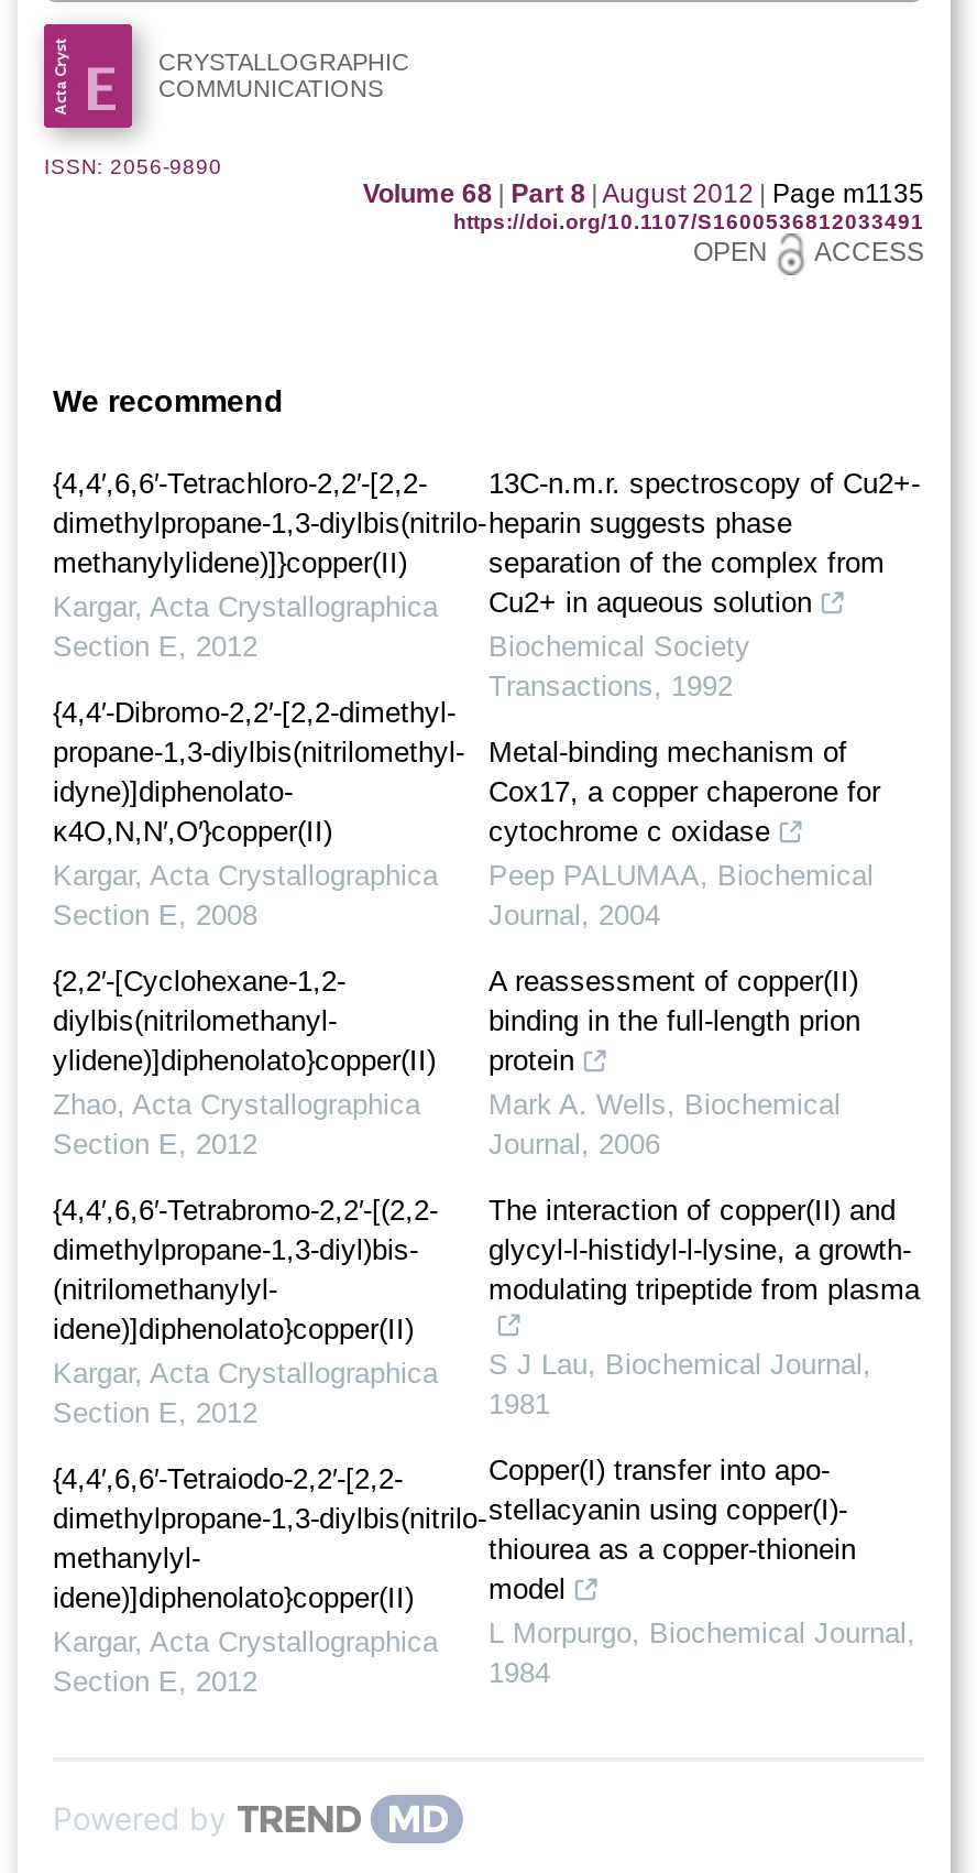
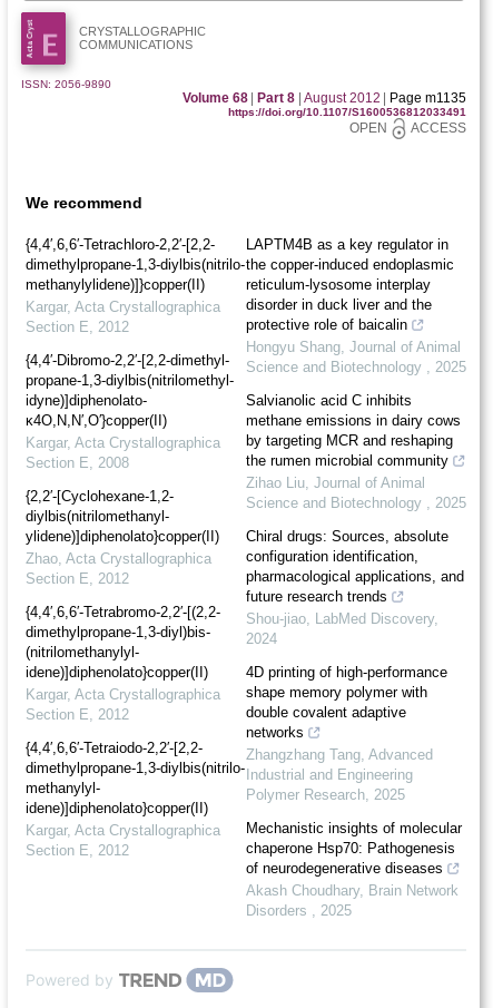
[488,468,920,1690] 13C-n.m.r. spectroscopy of Cu2+- | heparin suggests phase | separation of the complex from | Cu2+ in aqueous solution | Biochemical Society | Transactions, 1992 | Metal-binding mechanism of | Cox17, a copper chaperone for | cytochrome c oxidase | Peep PALUMAA, Biochemical | Journal, 2004 | A reassessment of copper(II) | binding in the full-length prion | protein | Mark A. Wells, Biochemical | Journal, 2006 | The interaction of copper(II) and | glycyl-l-histidyl-l-lysine, a growth- | modulating tripeptide from plasma | S J Lau, Biochemical Journal, | 1981 | Copper(I) transfer into apo- | stellacyanin using copper(I)- | thiourea as a copper-thionein | model | L Morpurgo, Biochemical Journal, | 1984 -> [246,237,466,919] LAPTM4B as a key regulator in | the copper-induced endoplasmic | reticulum-lysosome interplay | disorder in duck liver and the | protective role of baicalin | Hongyu Shang, Journal of Animal | Science and Biotechnology, 2025 | Salvianolic acid C inhibits | methane emissions in dairy cows | by targeting MCR and reshaping | the rumen microbial community | Zihao Liu, Journal of Animal | Science and Biotechnology, 2025 | Chiral drugs: Sources, absolute | configuration identification, | pharmacological applications, and | future research trends | Shou-jiao, LabMed Discovery, | 2024 | 4D printing of high-performance | shape memory polymer with | double covalent adaptive | networks | Zhangzhang Tang, Advanced | Industrial and Engineering | Polymer Research, 2025 | Mechanistic insights of molecular | chaperone Hsp70: Pathogenesis | of neurodegenerative diseases | Akash Choudhary, Brain Network | Disorders, 2025

